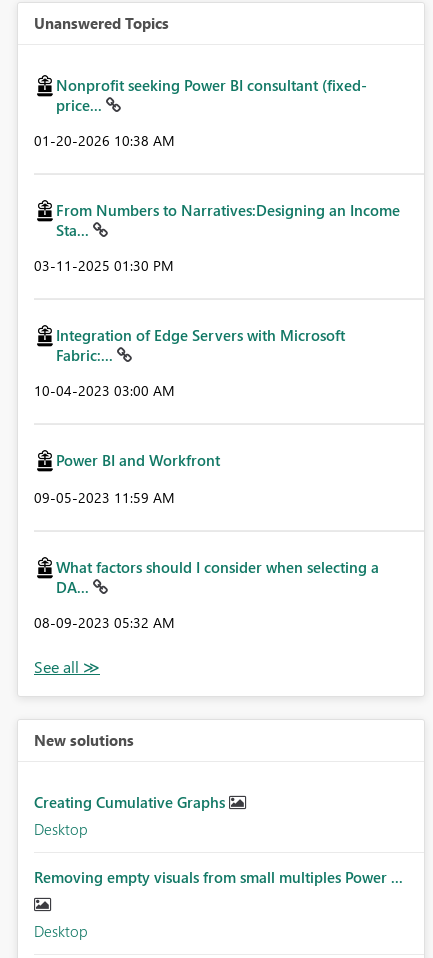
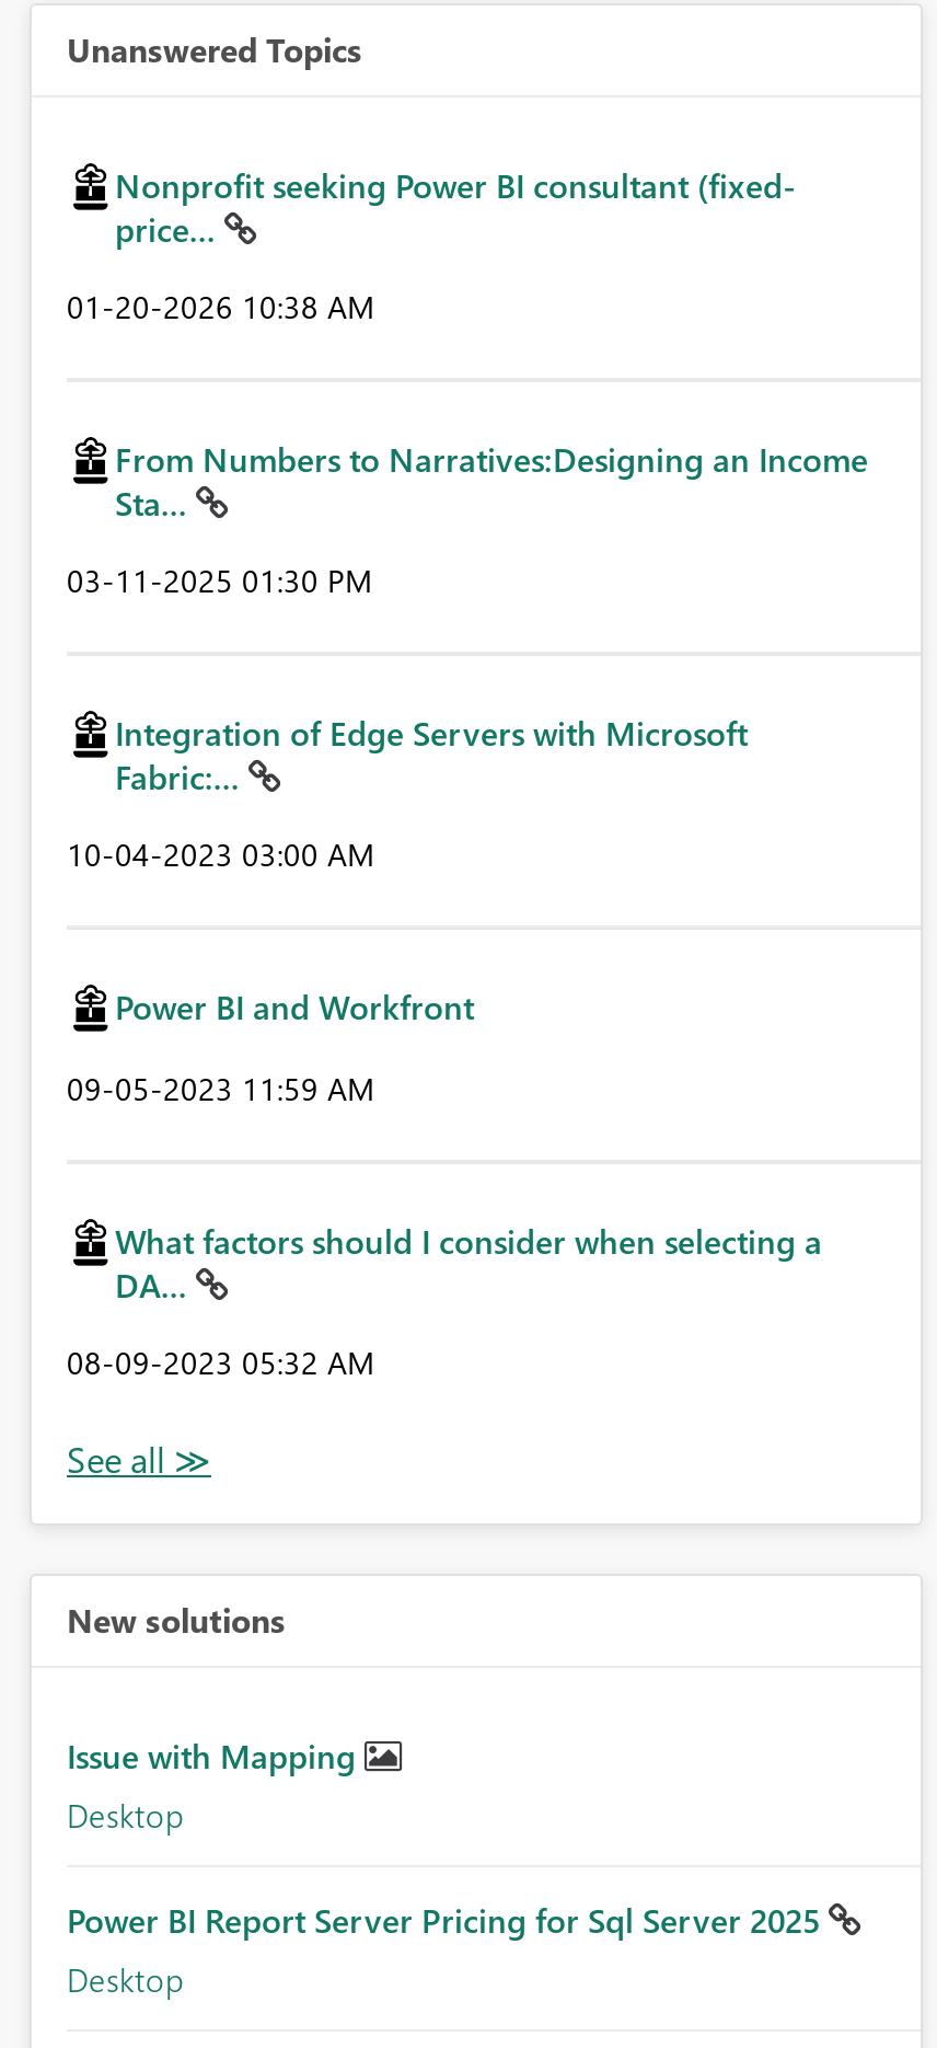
[34,792,229,812] Creating Cumulative Graphs -> [67,1735,365,1778] Issue with Mapping
[34,867,403,887] Removing empty visuals from small multiples Power ... -> [67,1899,829,1943] Power BI Report Server Pricing for Sql Server 2025

